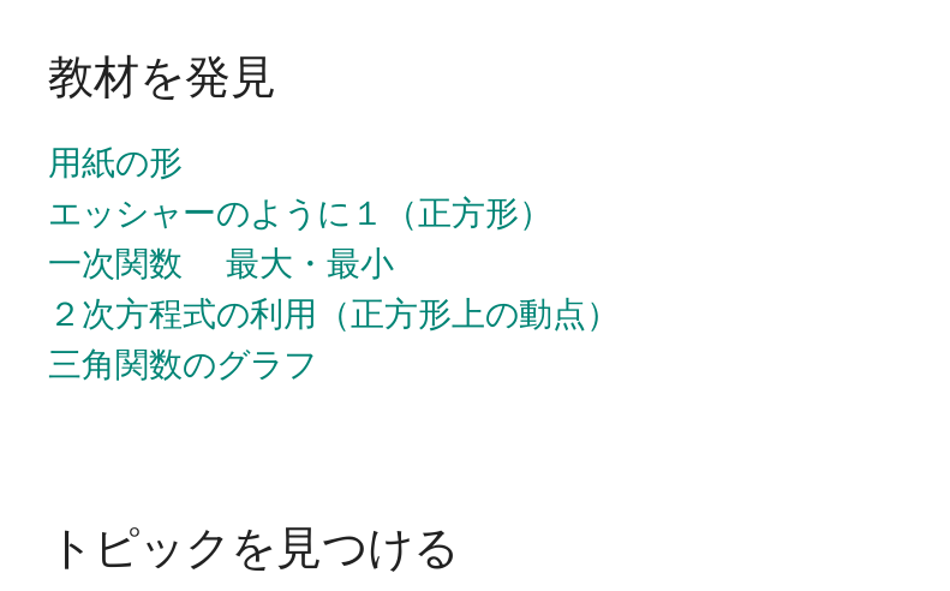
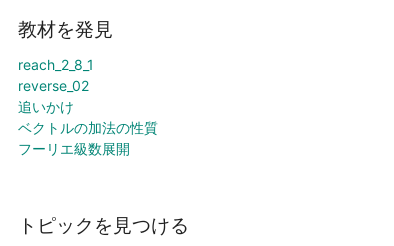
[48,142,620,384] 用紙の形 | エッシャーのように１（正方形） | 一次関数 最大・最小 | ２次方程式の利用（正方形上の動点） | 三角関数のグラフ -> [18,56,158,157] reach_2_8_1 | reverse_02 | 追いかけ | ベクトルの加法の性質 | フーリエ級数展開

